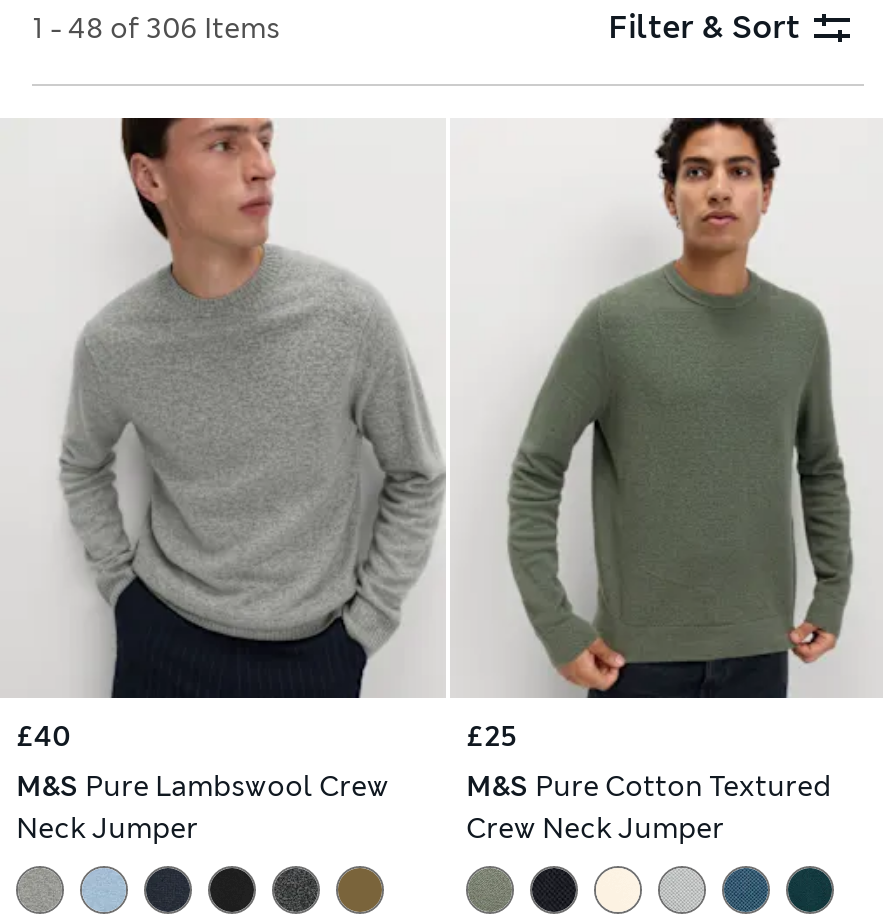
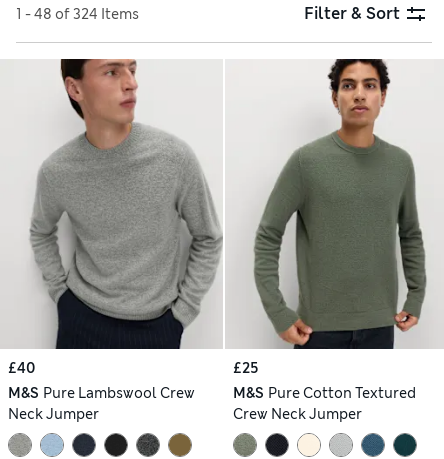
[32,9,280,45] 1 - 48 of 306 Items -> [16,4,139,22] 1 - 48 of 324 Items

